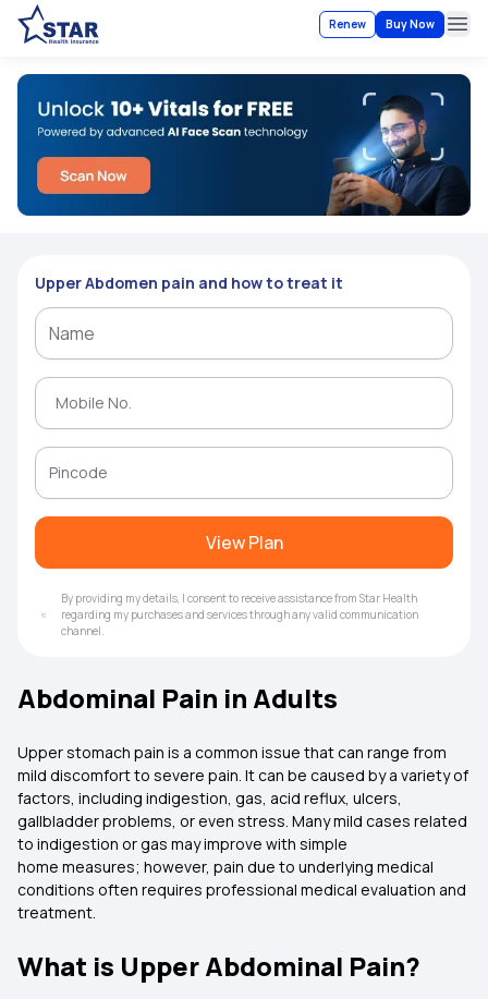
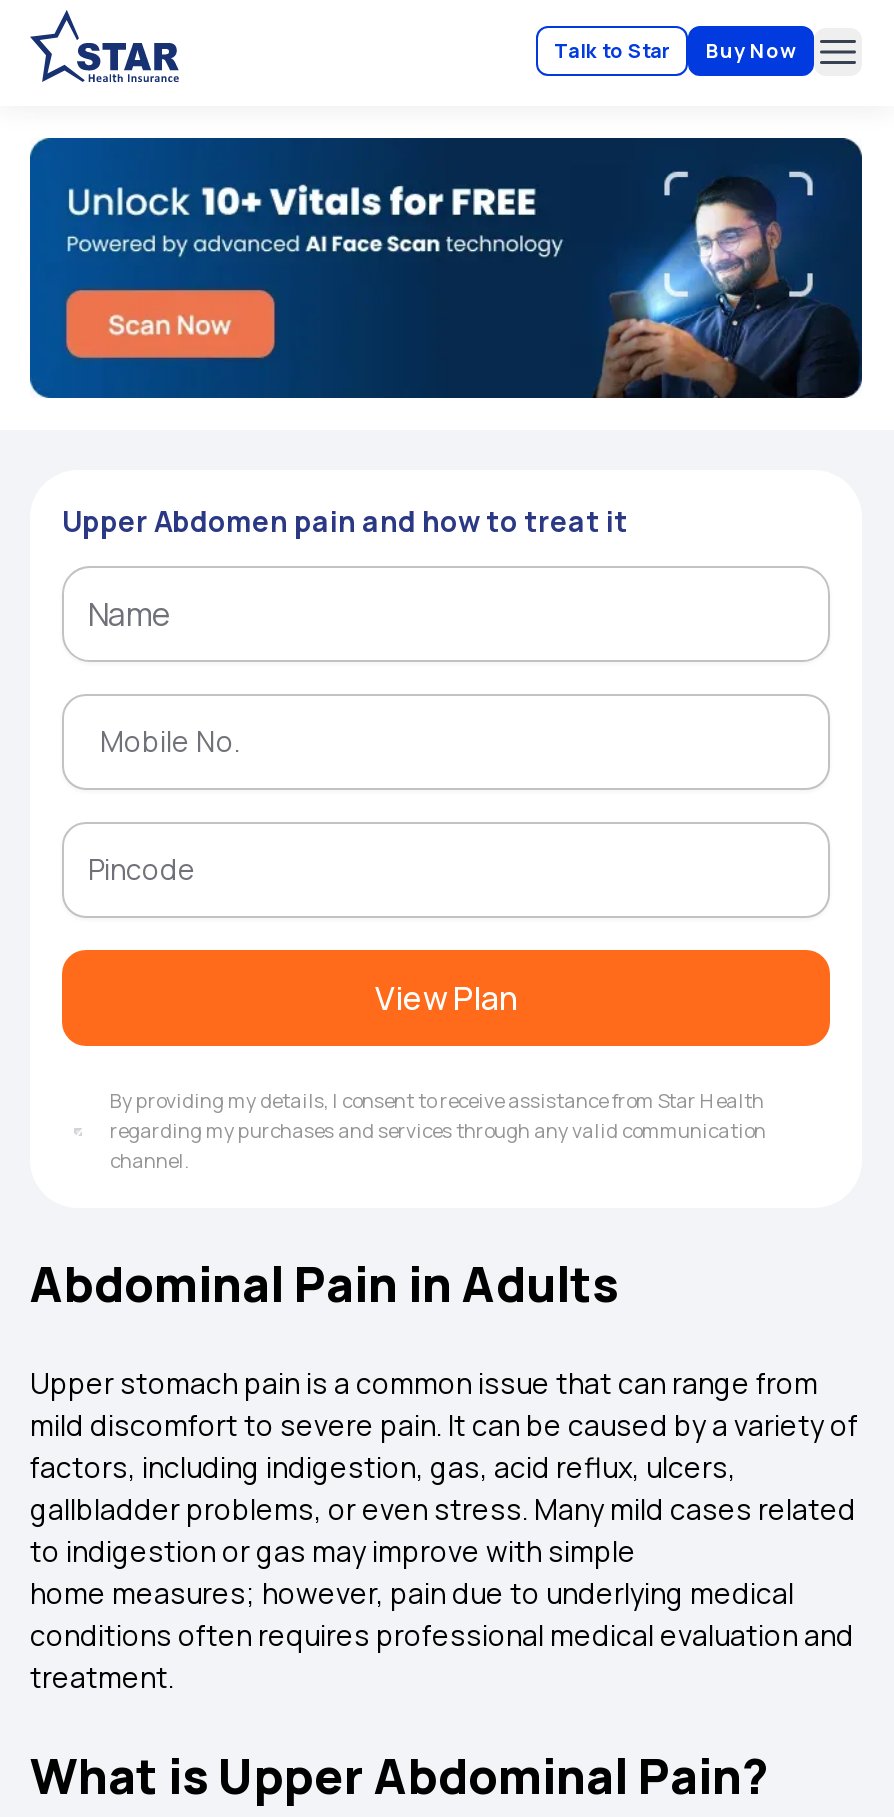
[329,16,366,31] Renew -> [554,36,670,64] Talk to Star

